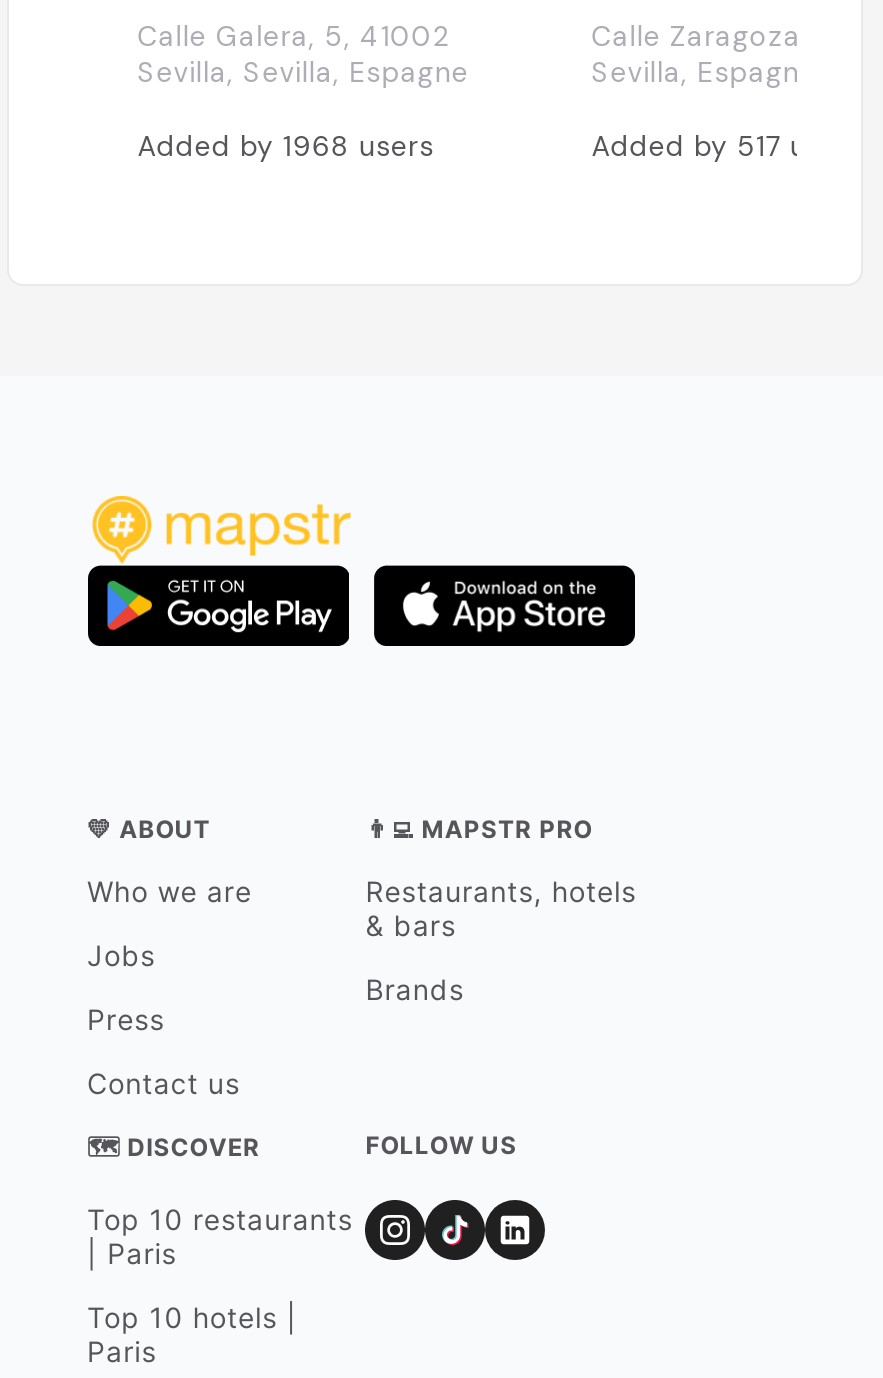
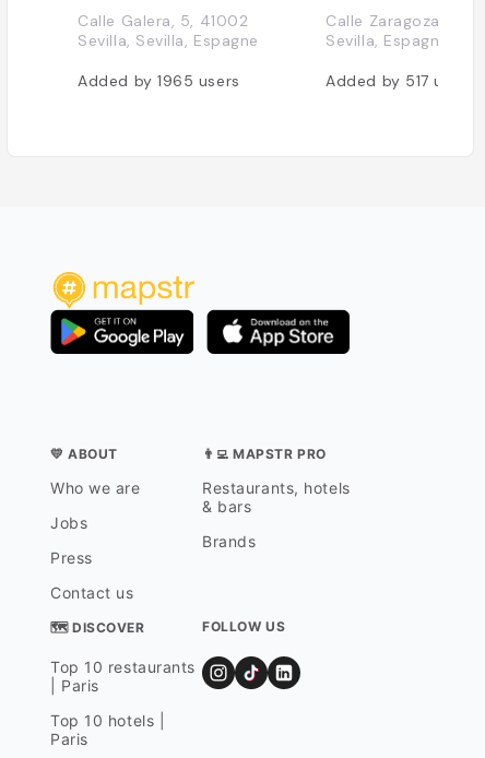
[137,128,434,164] Added by 1968 users -> [78,71,240,91] Added by 1965 users

